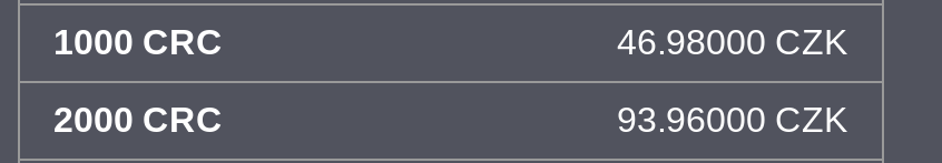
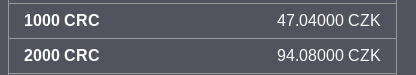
[617,23,848,61] 46.98000 CZK -> [277,12,381,29] 47.04000 CZK
[617,101,848,139] 93.96000 CZK -> [277,47,381,64] 94.08000 CZK

